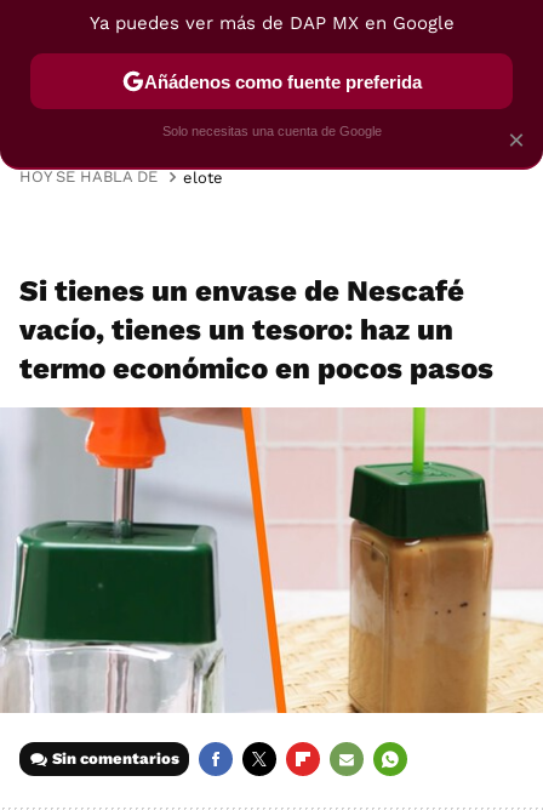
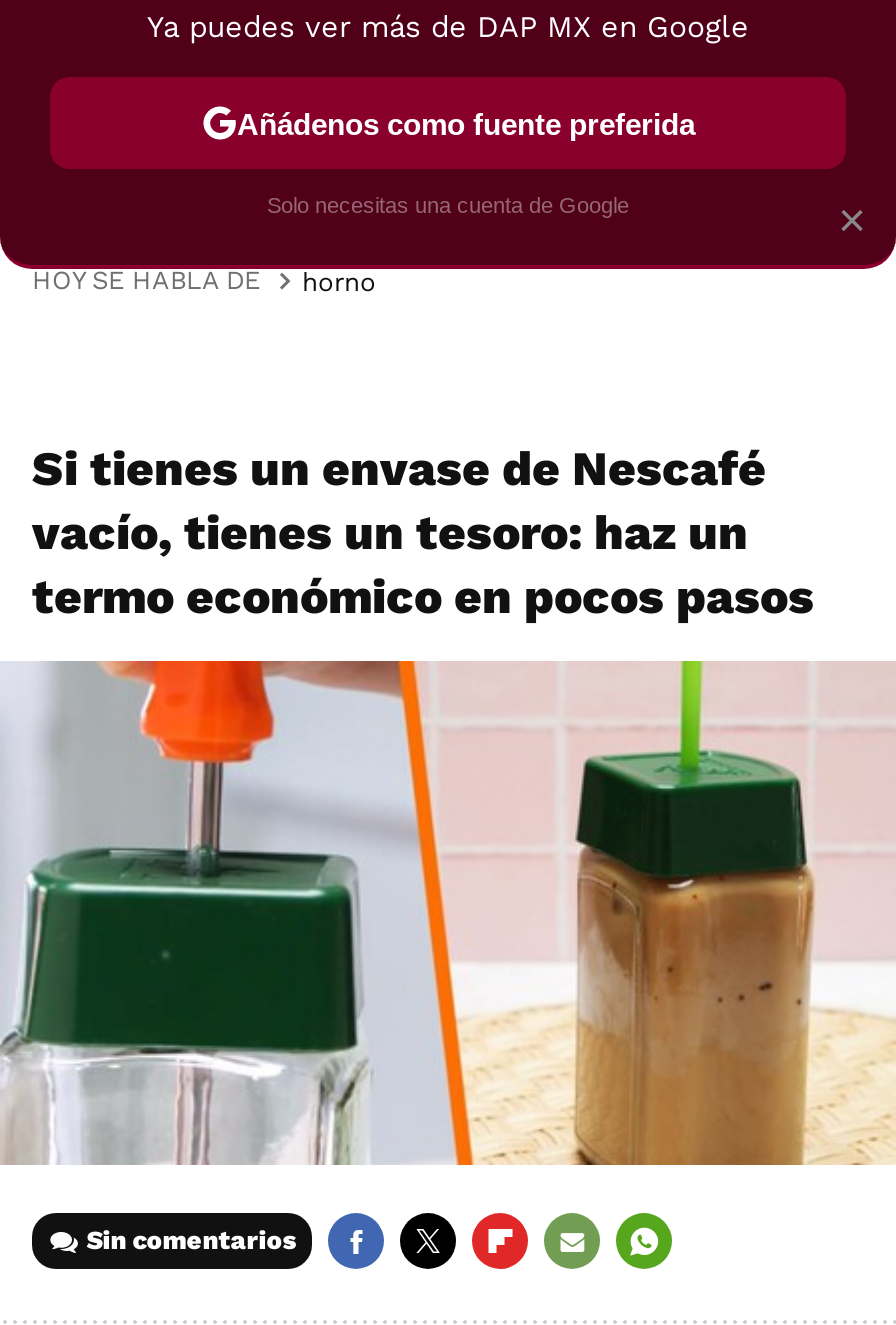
[183,168,223,186] elote -> [302,266,376,296] horno

